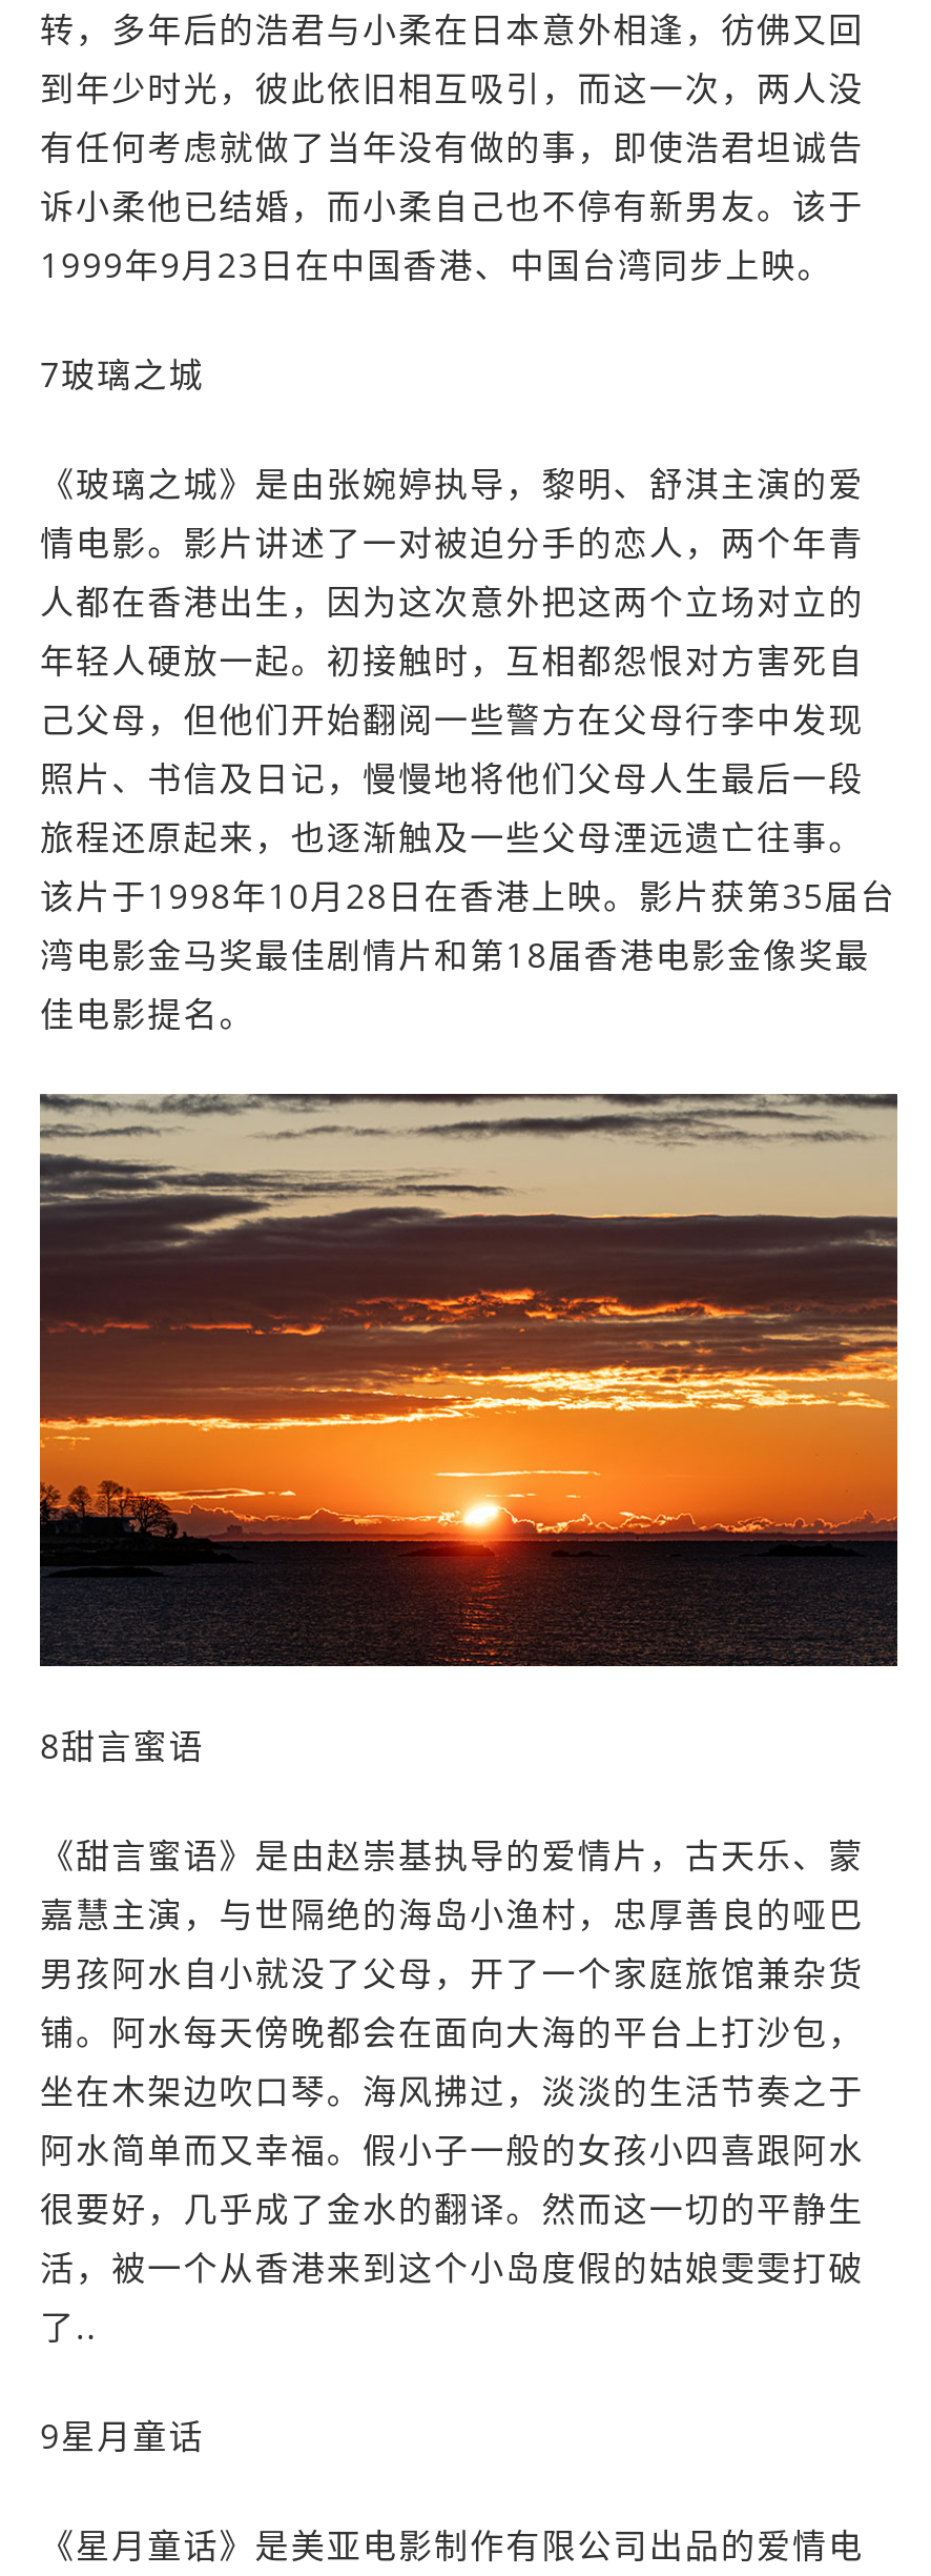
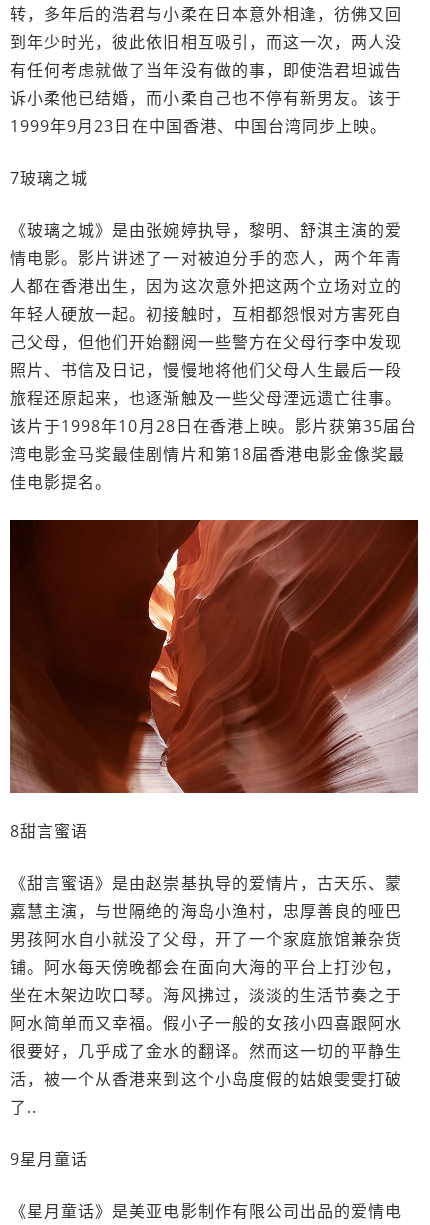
[38,1092,899,1668] [image] -> [9,519,418,793] [image]

